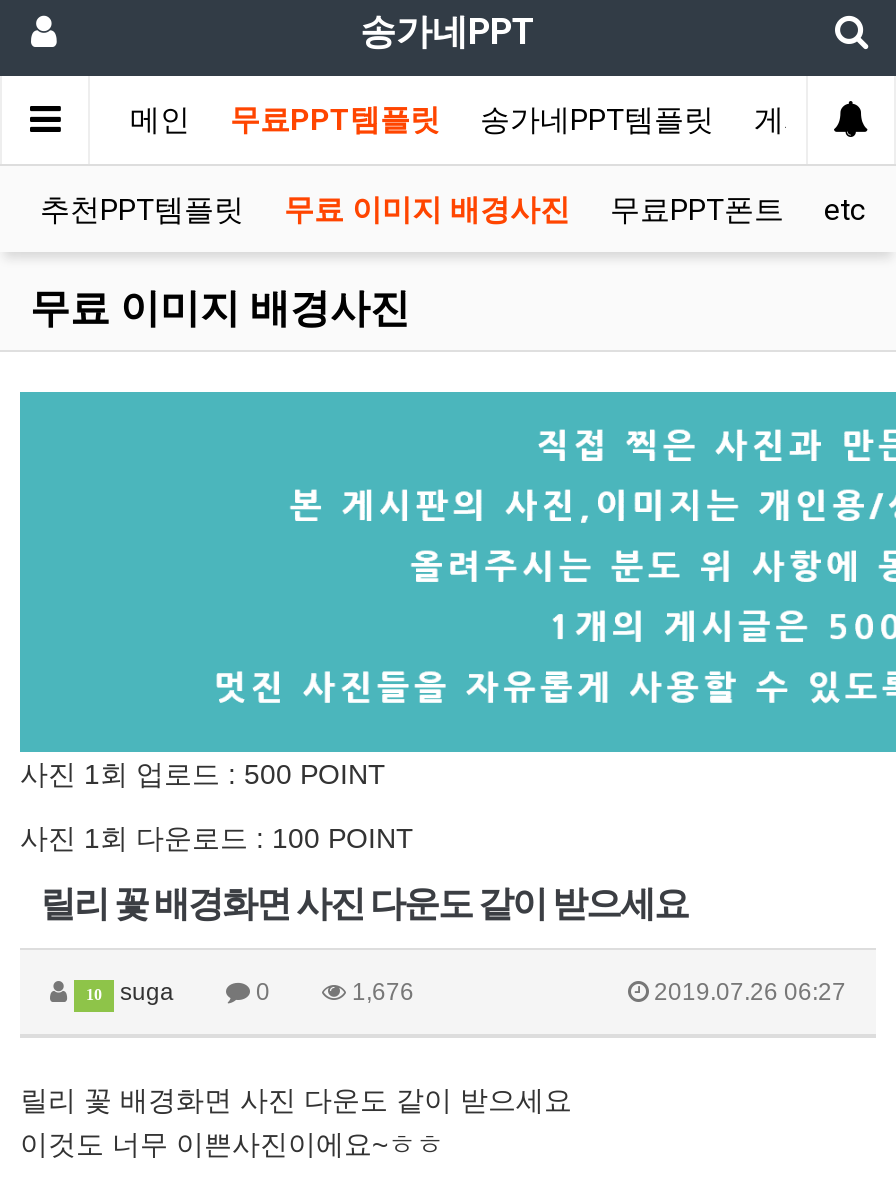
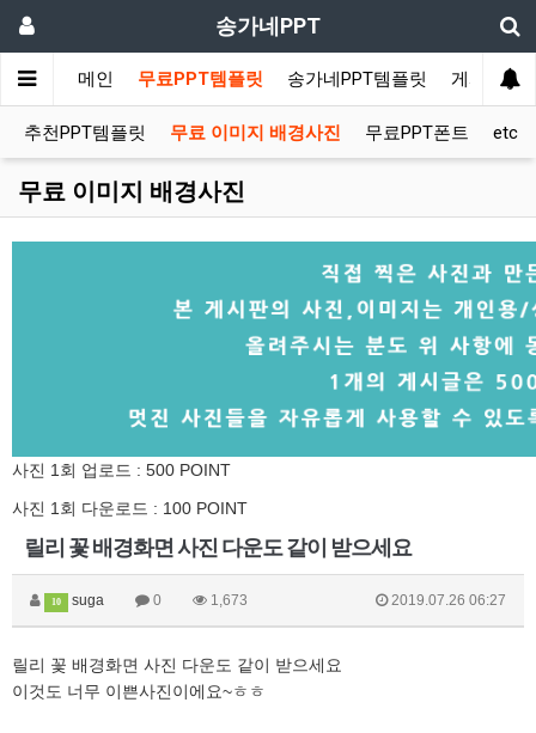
[346,978,414,1006] 1,676 -> [207,592,248,609] 1,673

